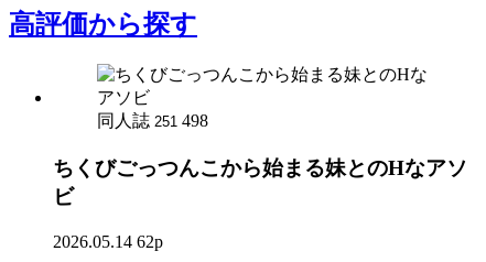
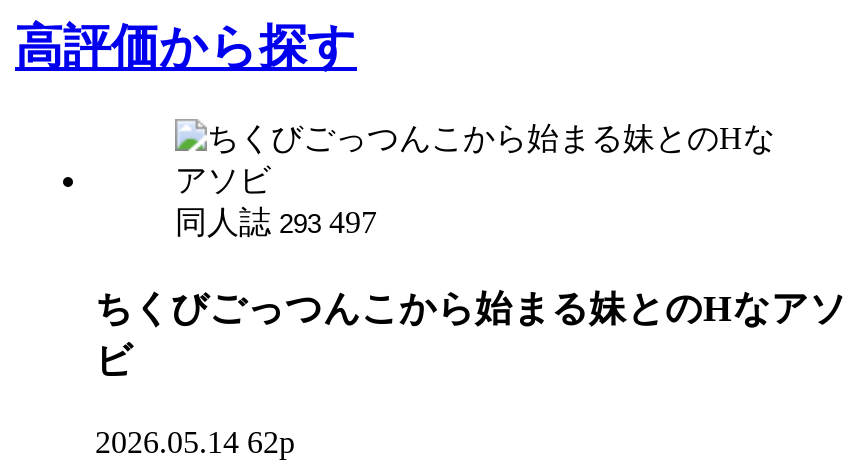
[97,111,208,130] 同人誌 251 498 -> [175,205,377,239] 同人誌 293 497

